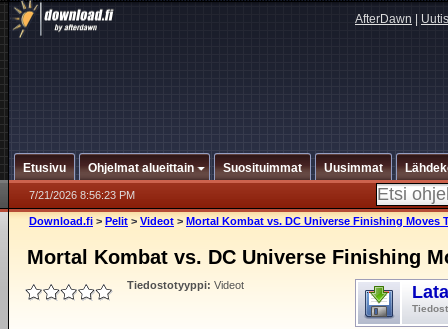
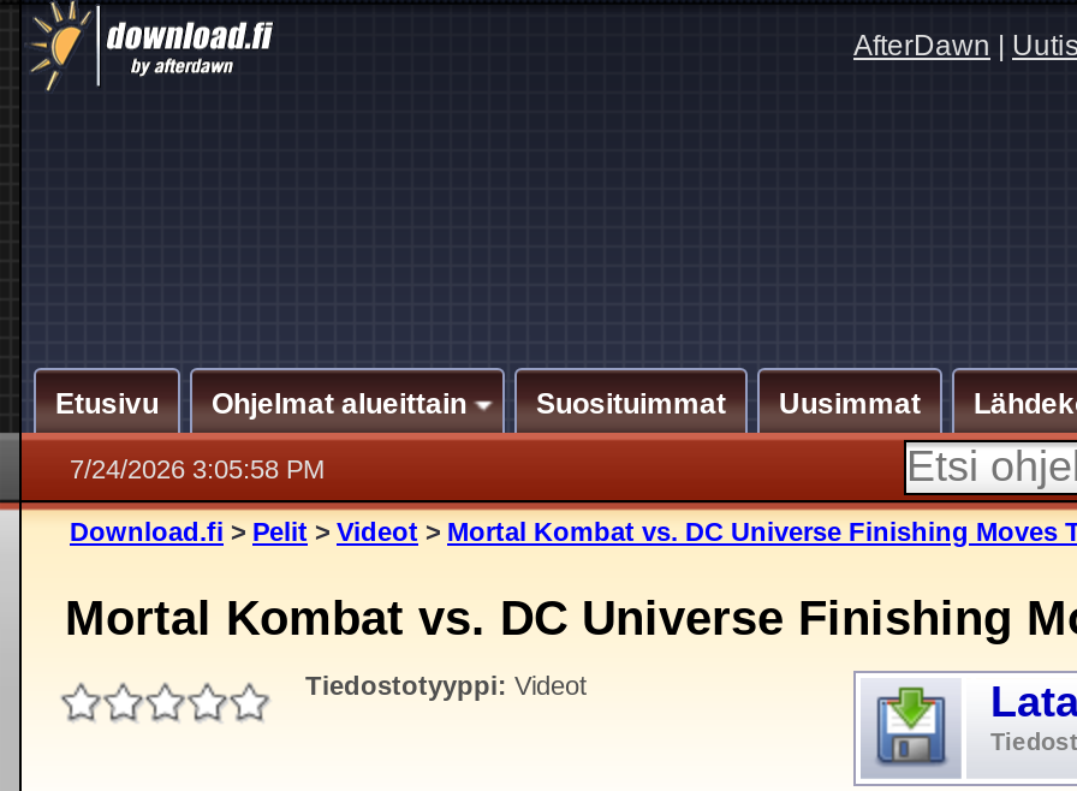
[29,189,135,201] 7/21/2026 8:56:23 PM -> [70,454,325,483] 7/24/2026 3:05:58 PM

